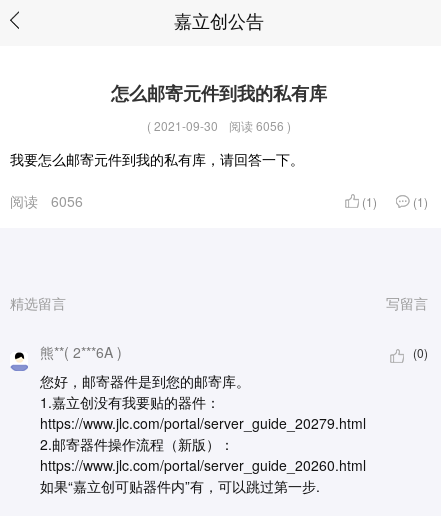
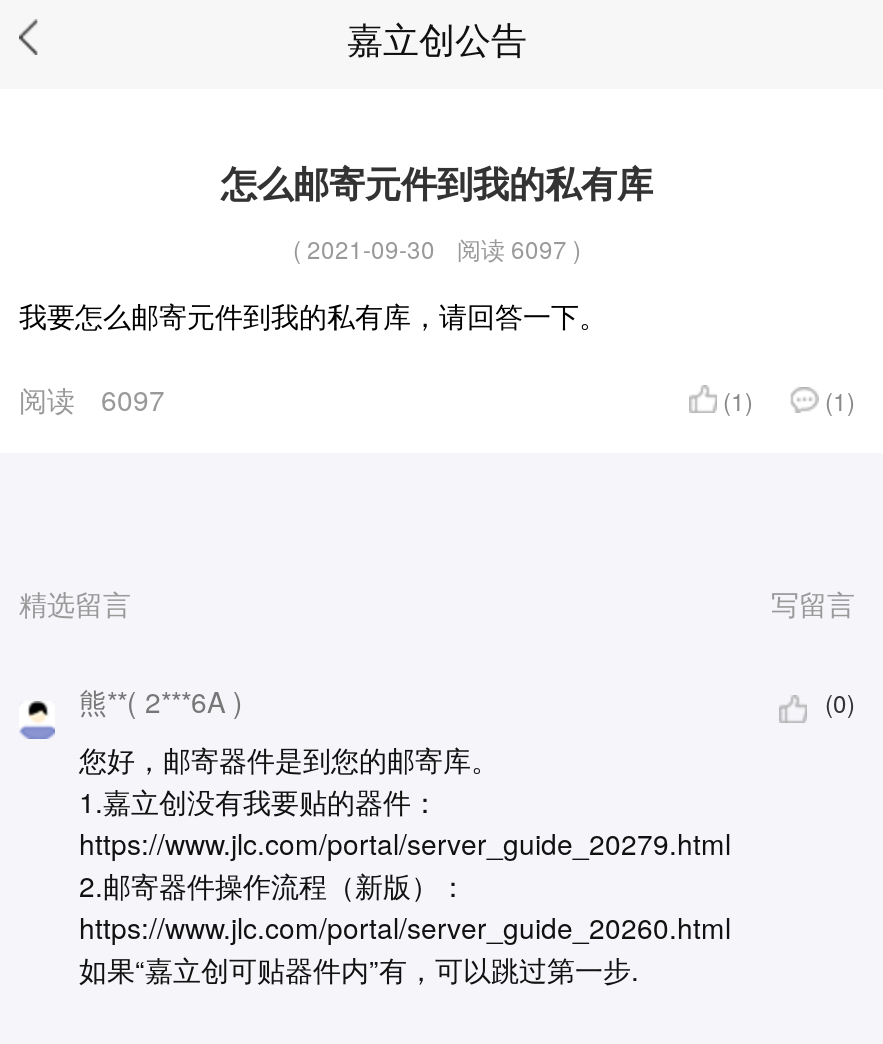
[147,117,291,134] (2021-09-30 阅读 6056) -> [293,231,581,265] (2021-09-30 阅读 6097)
[10,191,83,211] 阅读 6056 -> [19,379,165,419] 阅读 6097

